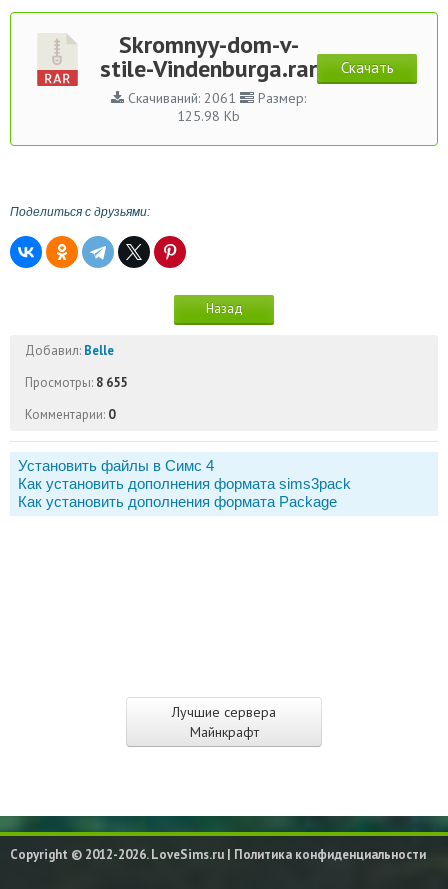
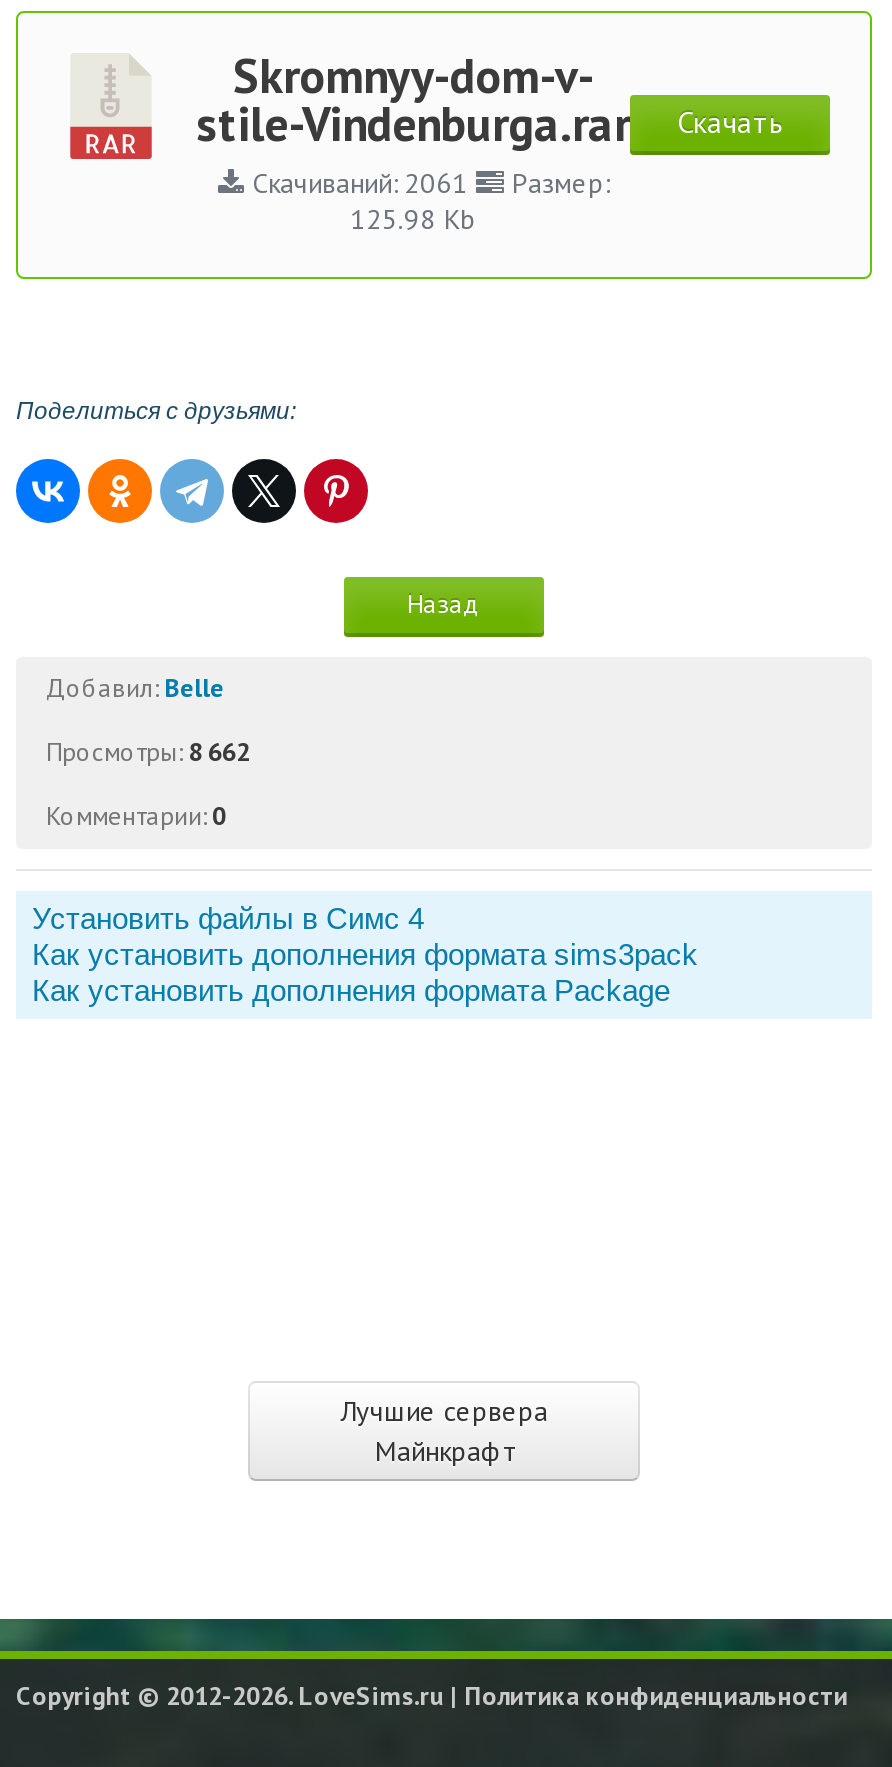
[25,374,127,391] Просмотры: 8 655 -> [46,735,250,769] Просмотры: 8 662

